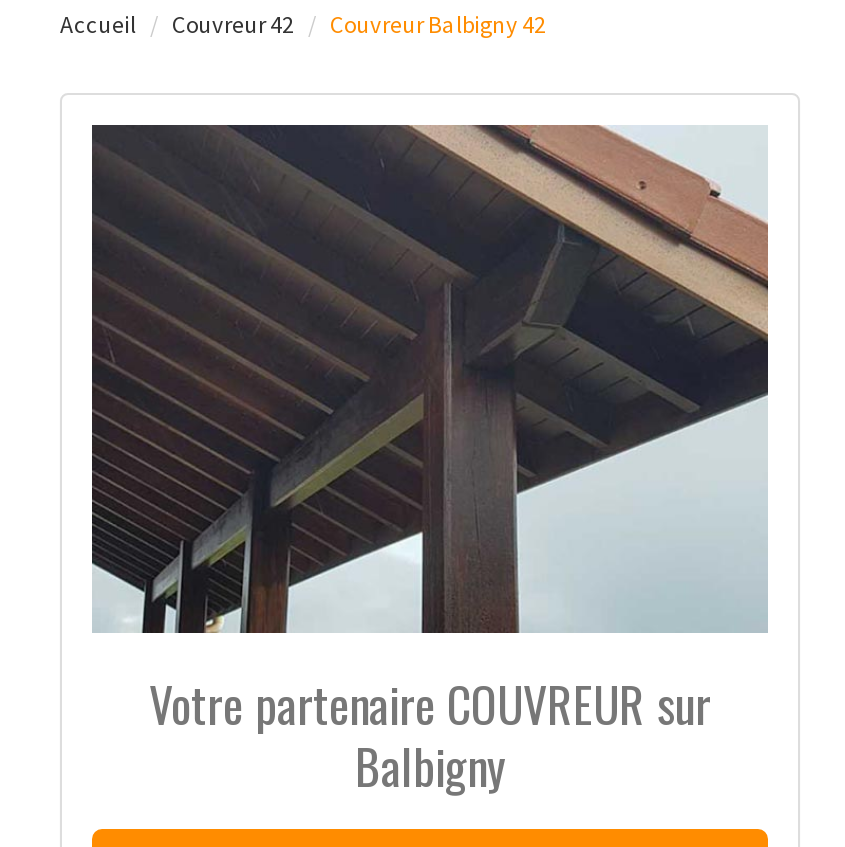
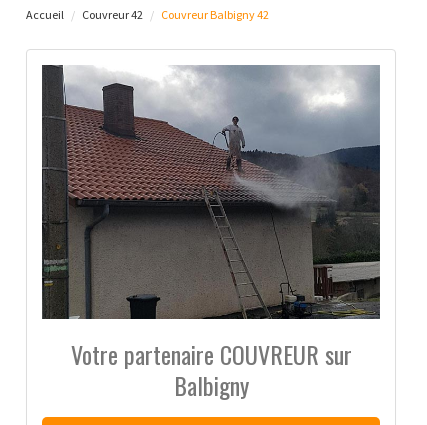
[92,123,770,635] [image] -> [41,65,381,320] [image]

